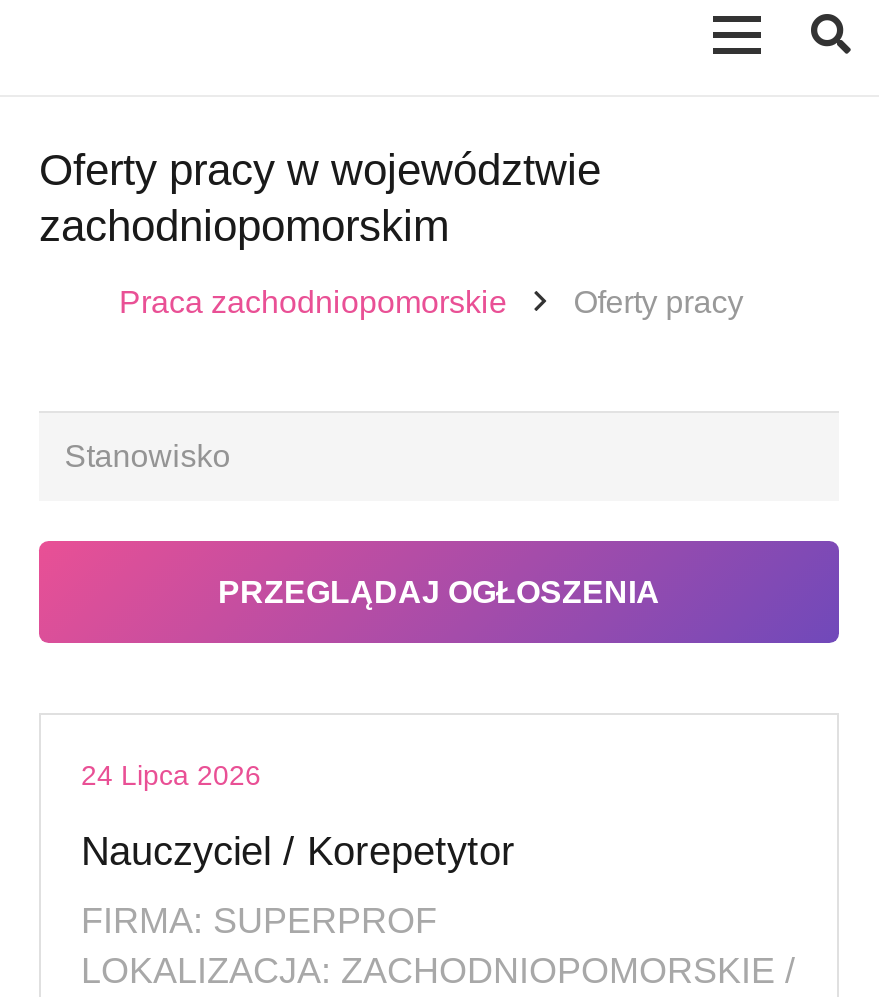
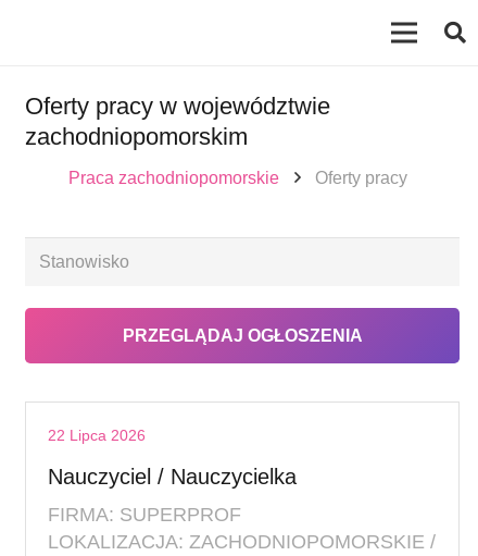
[81,759,261,791] 24 Lipca 2026 -> [48,427,146,444] 22 Lipca 2026
[81,829,515,873] Nauczyciel / Korepetytor -> [48,465,297,489] Nauczyciel / Nauczycielka

